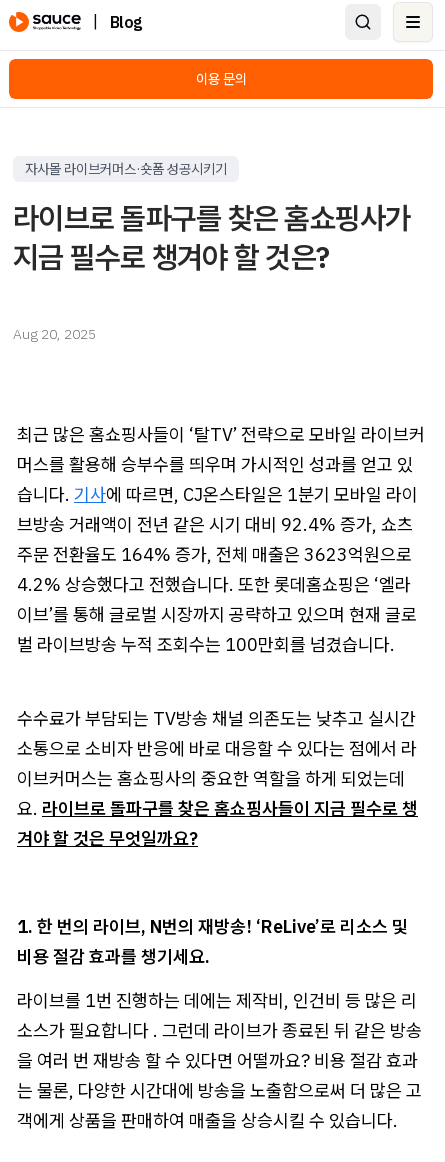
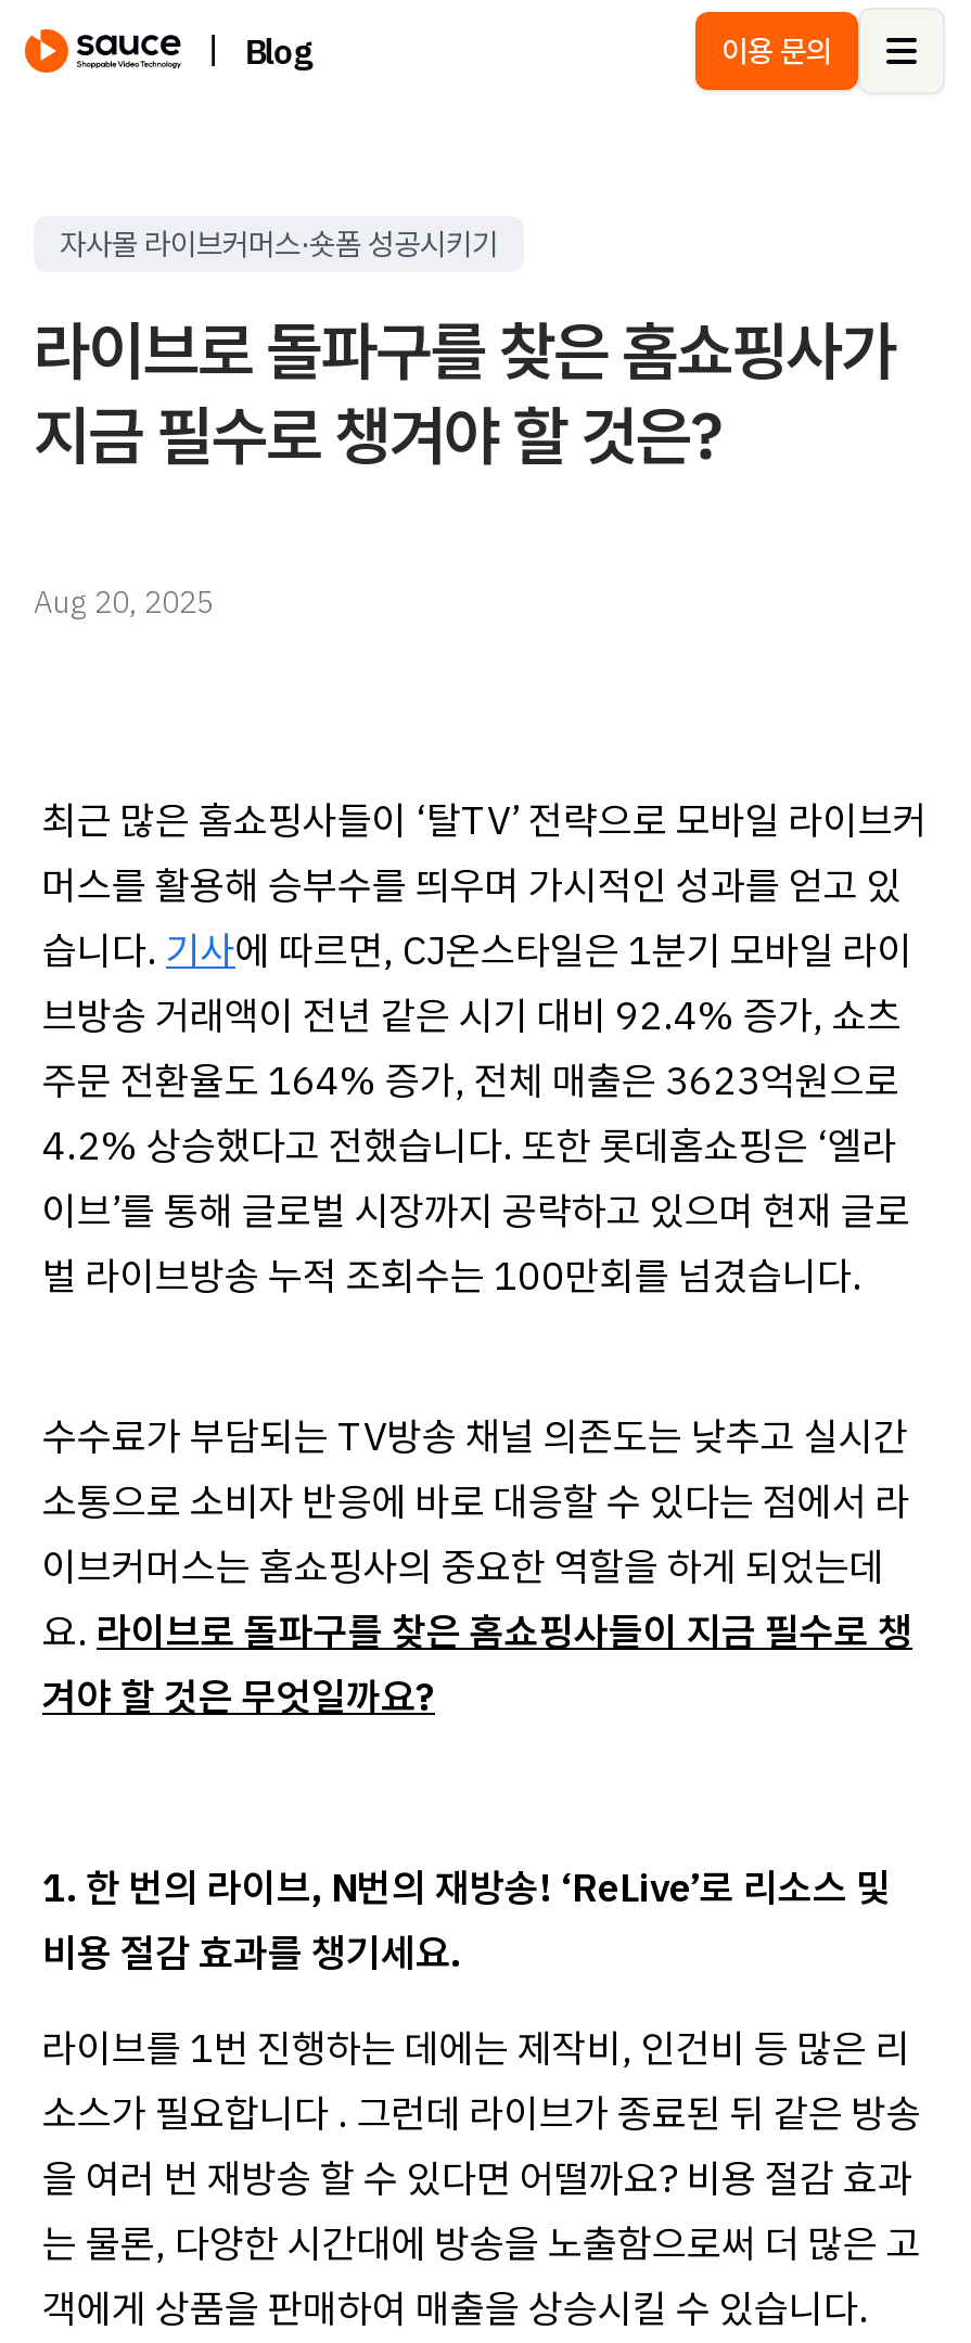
moved [195,70,246,88] -> [721,31,832,71]: 이용 문의

